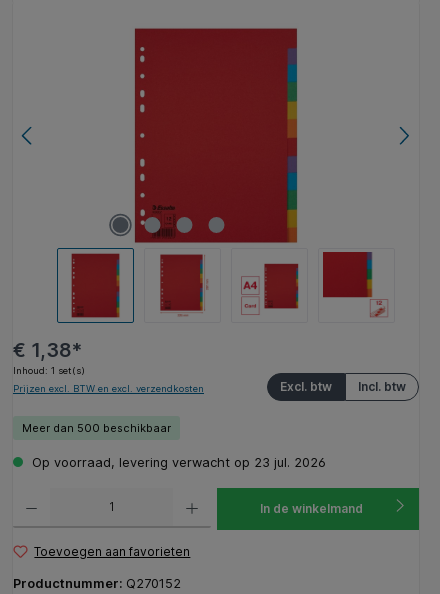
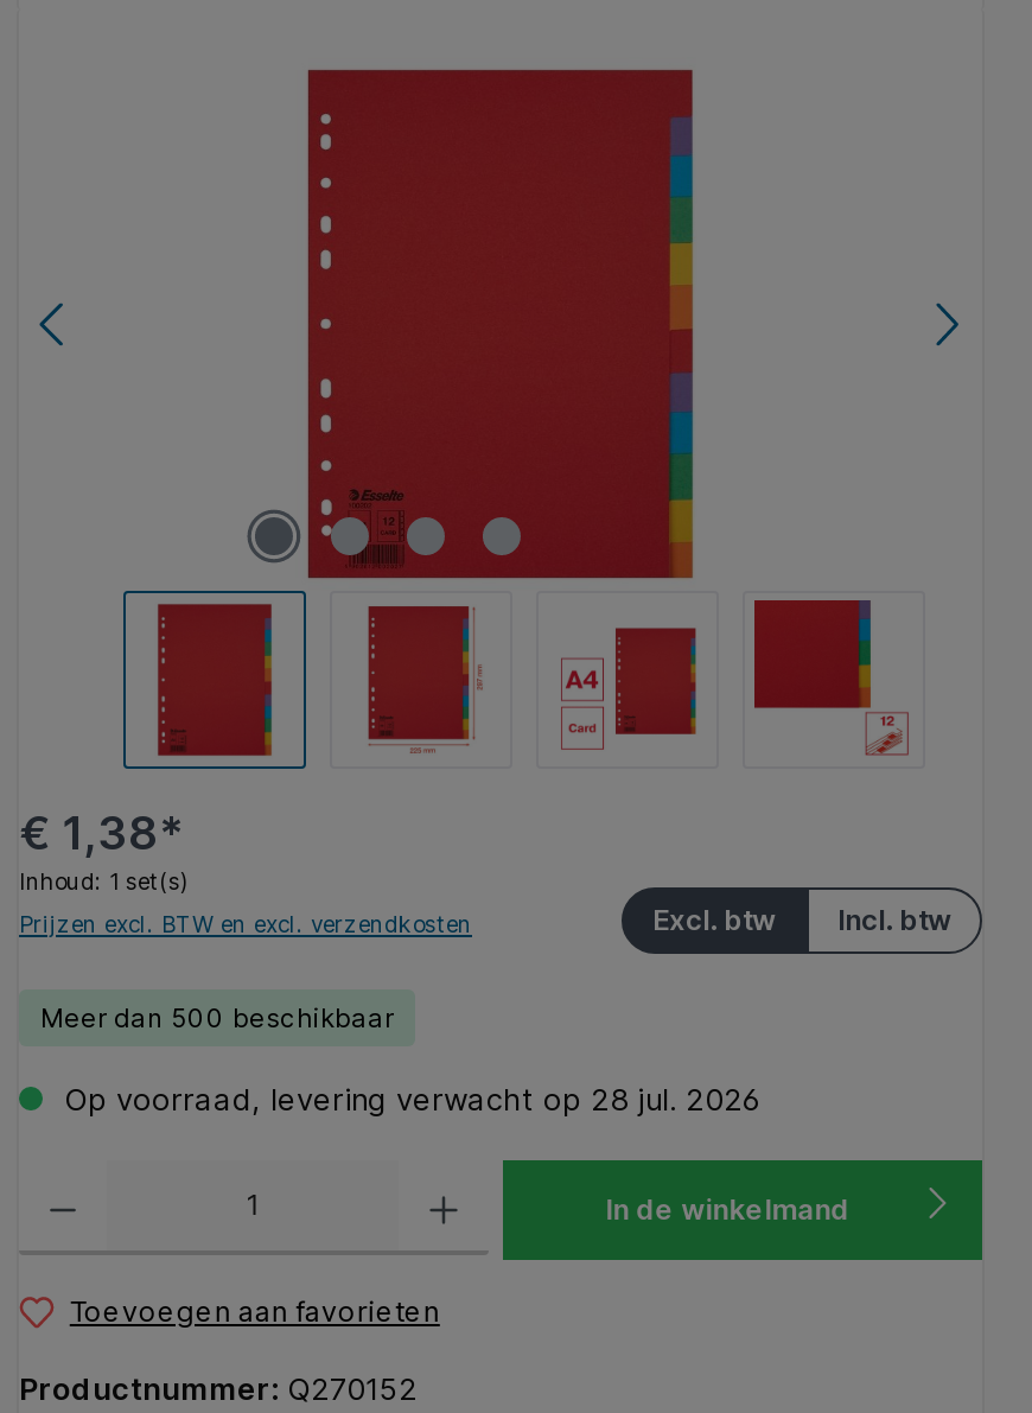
[28,455,326,470] Op voorraad, levering verwacht op 23 jul. 2026 -> [55,1082,762,1118] Op voorraad, levering verwacht op 28 jul. 2026

